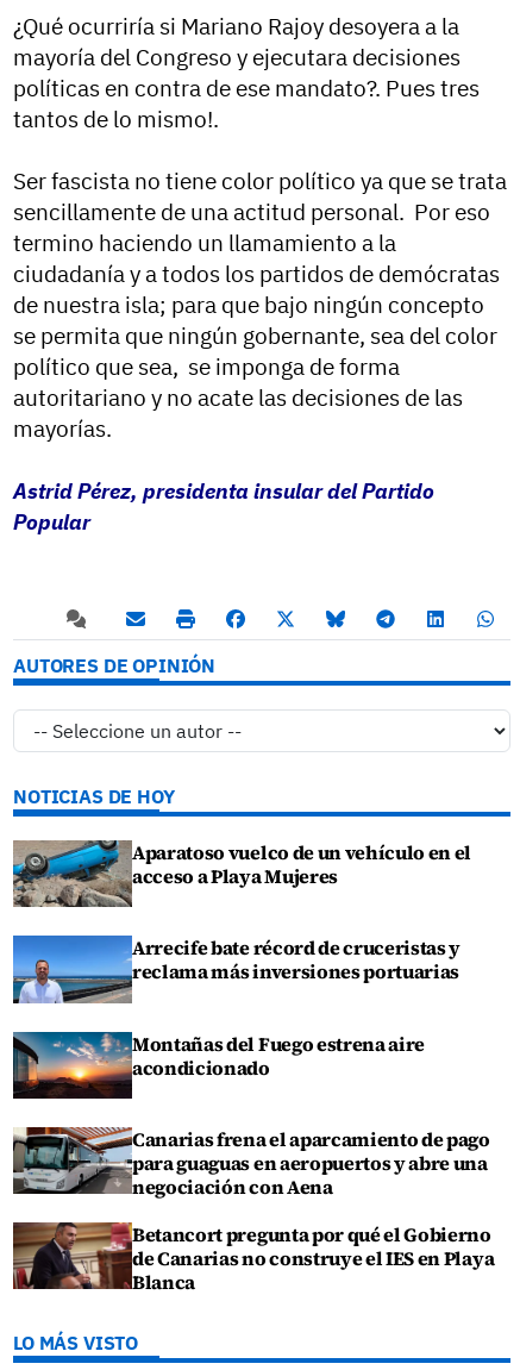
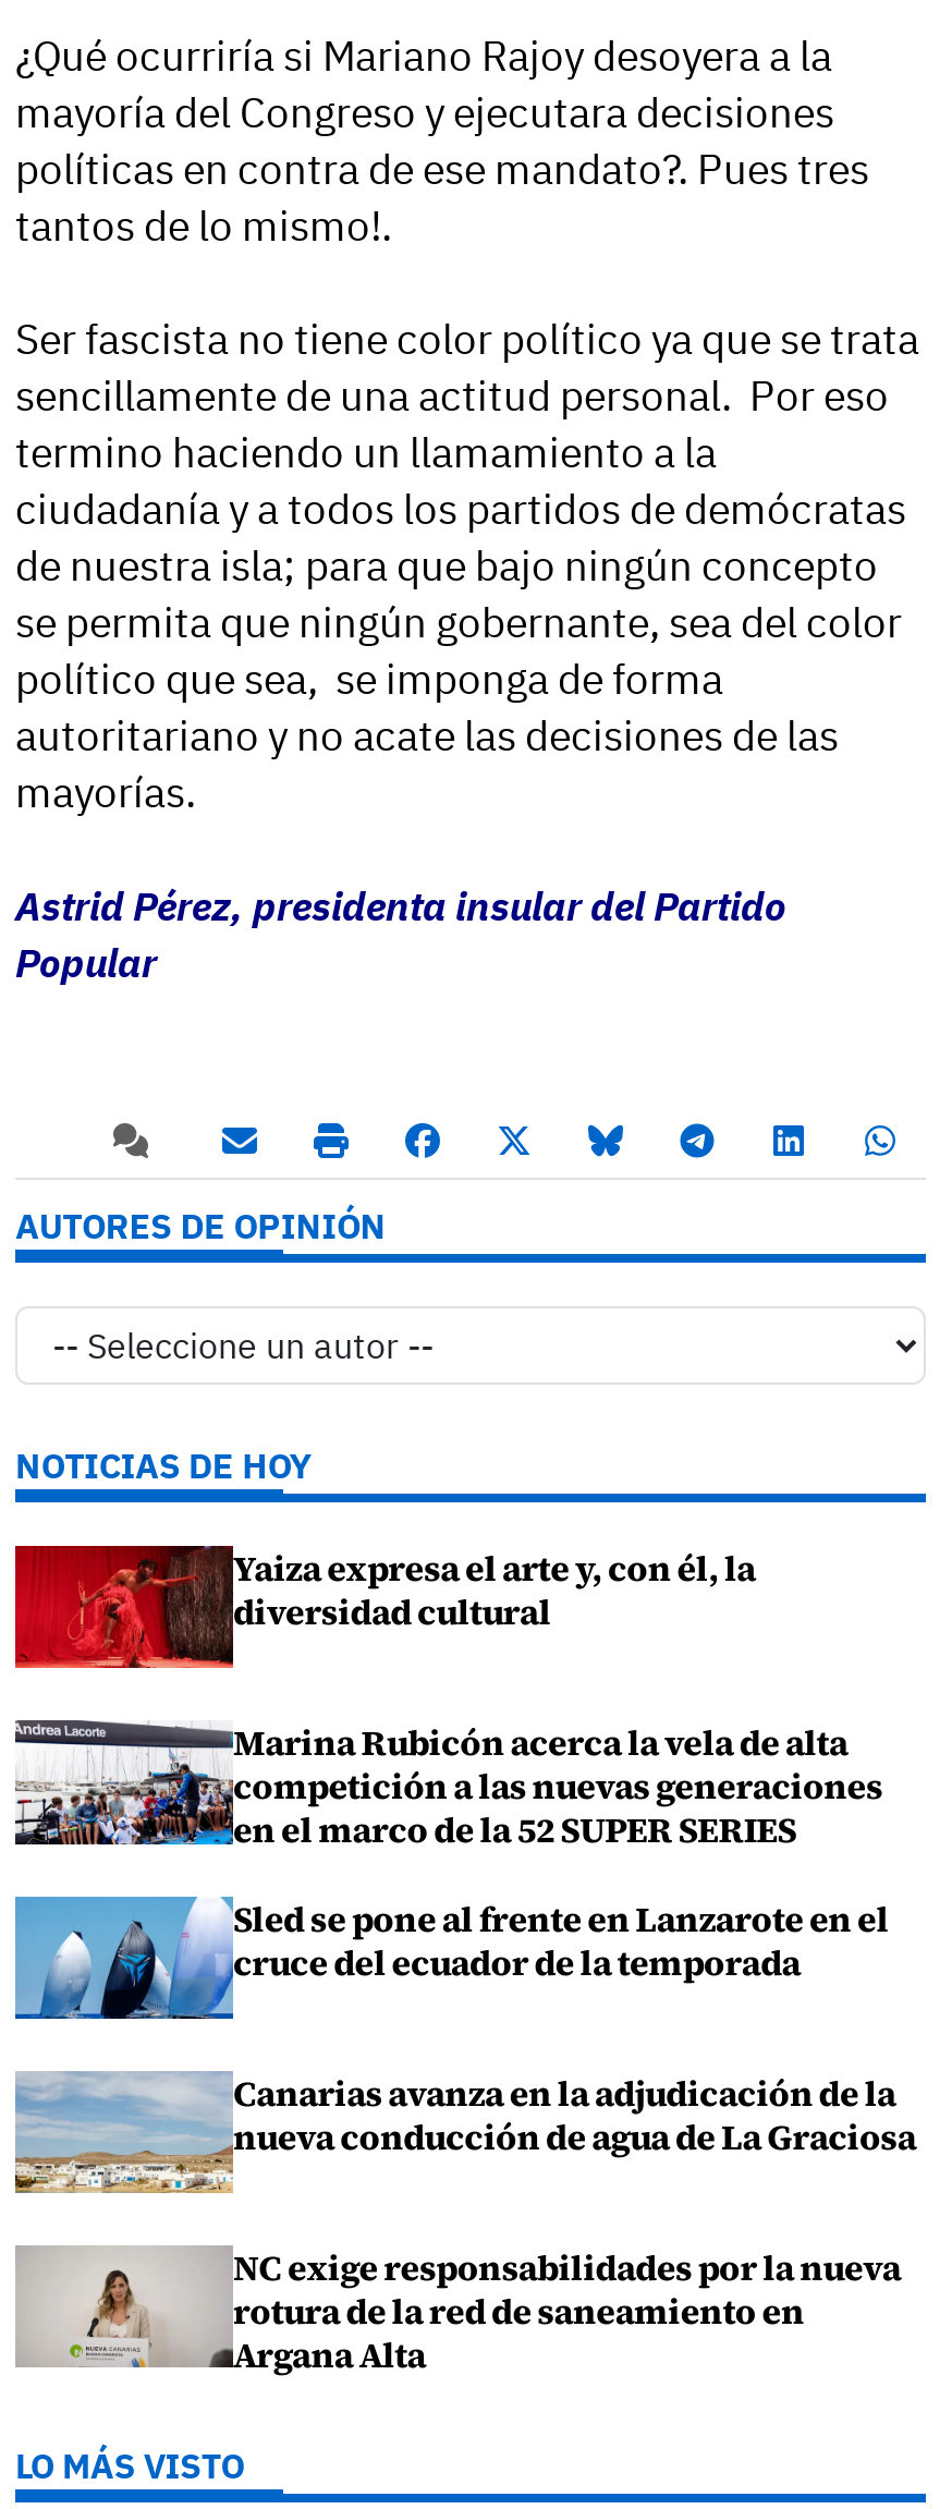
[12,839,471,908] [image] | Aparatoso vuelco de un vehículo en el | acceso a Playa Mujeres -> [13,1544,756,1670] [image] | Yaiza expresa el arte y, con él, la | diversidad cultural
[12,934,461,1005] [image] | Arrecife bate récord de cruceristas y | reclama más inversiones portuarias -> [13,1718,883,1854] [image] | Marina Rubicón acerca la vela de alta | competición a las nuevas generaciones | en el marco de la 52 SUPER SERIES
[12,1030,425,1100] [image] | Montañas del Fuego estrena aire | acondicionado -> [13,1893,889,2021] [image] | Sled se pone al frente en Lanzarote en el | cruce del ecuador de la temporada
[12,1126,490,1200] [image] | Canarias frena el aparcamiento de pago | para guaguas en aeropuertos y abre una | negociación con Aena -> [13,2068,916,2195] [image] | Canarias avanza en la adjudicación de la | nueva conducción de agua de La Graciosa
[13,1221,494,1295] [image] | Betancort pregunta por qué el Gobierno | de Canarias no construye el IES en Playa | Blanca -> [17,2243,901,2378] [image] | NC exige responsabilidades por la nueva | rotura de la red de saneamiento en | Argana Alta

